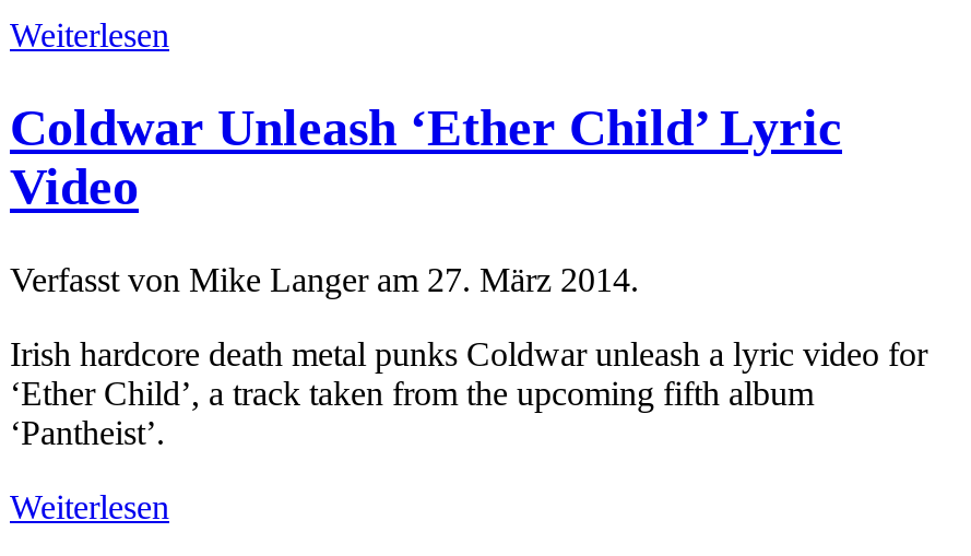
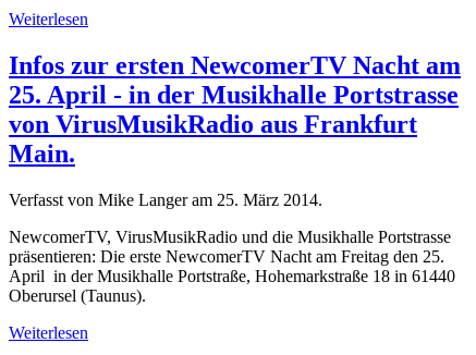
[10,99,842,215] Coldwar Unleash ‘Ether Child’ Lyric | Video -> [9,51,461,167] Infos zur ersten NewcomerTV Nacht am | 25. April - in der Musikhalle Portstrasse | von VirusMusikRadio aus Frankfurt | Main.
[10,260,639,297] Verfasst von Mike Langer am 27. März 2014. -> [9,190,322,209] Verfasst von Mike Langer am 25. März 2014.
[10,334,927,450] Irish hardcore death metal punks Coldwar unleash a lyric video for | ‘Ether Child’, a track taken from the upcoming fifth album | ‘Pantheist’. -> [9,227,455,304] NewcomerTV, VirusMusikRadio und die Musikhalle Portstrasse | präsentieren: Die erste NewcomerTV Nacht am Freitag den 25. | April in der Musikhalle Portstraße, Hohemarkstraße 18 in 61440 | Oberursel (Taunus).

